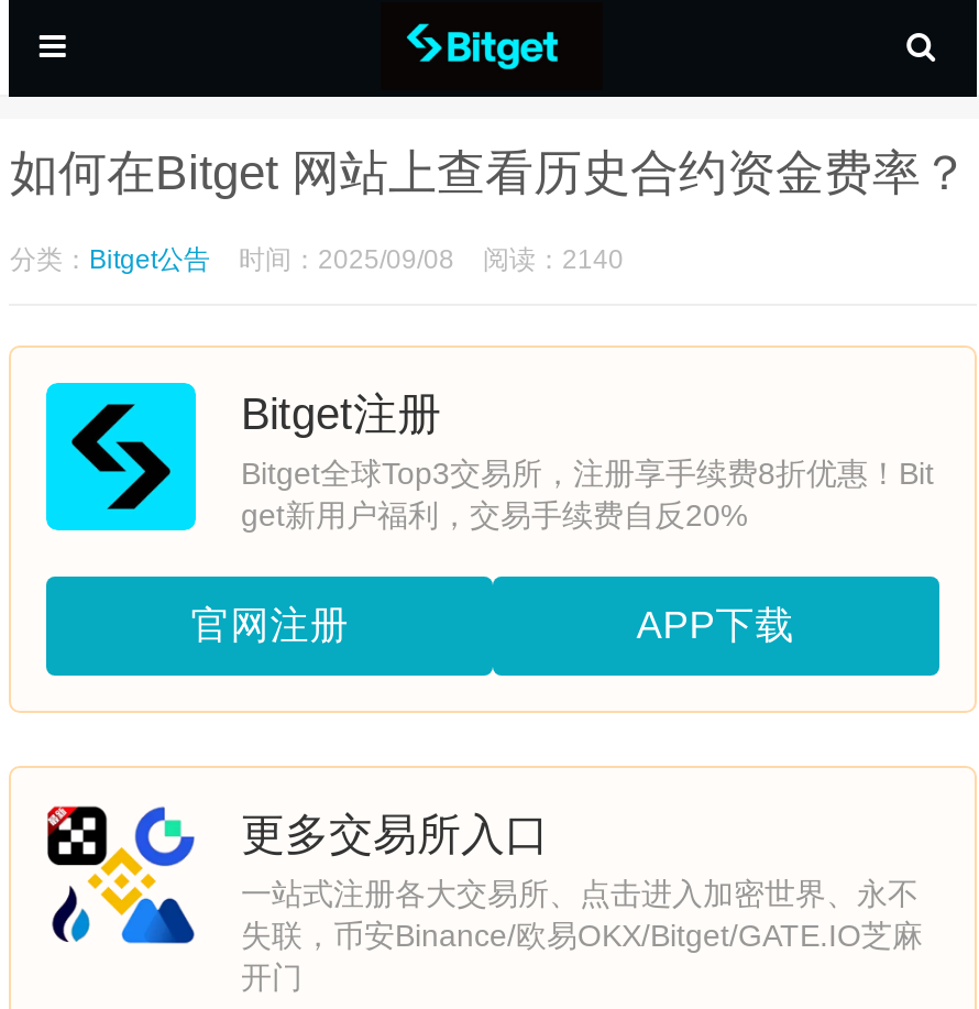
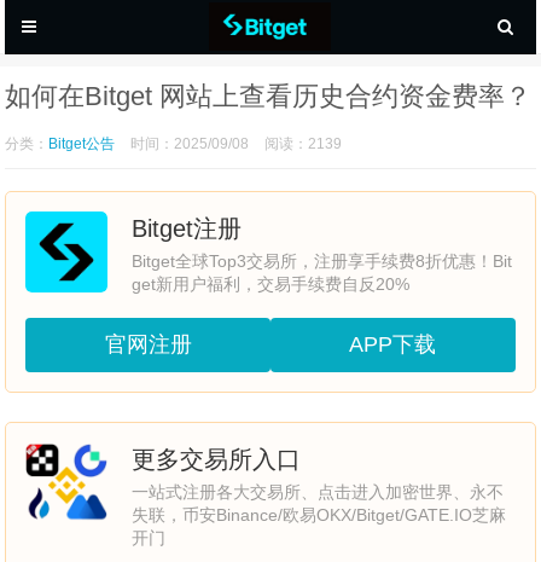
[10,244,624,275] 分类：Bitget公告 时间：2025/09/08 阅读：2140 -> [5,135,342,152] 分类：Bitget公告 时间：2025/09/08 阅读：2139

